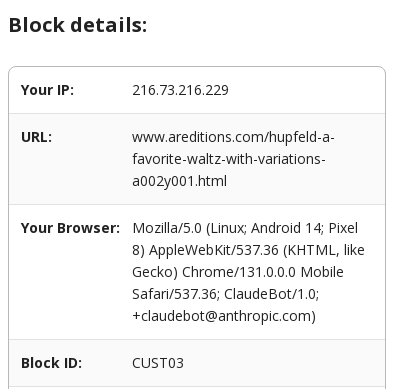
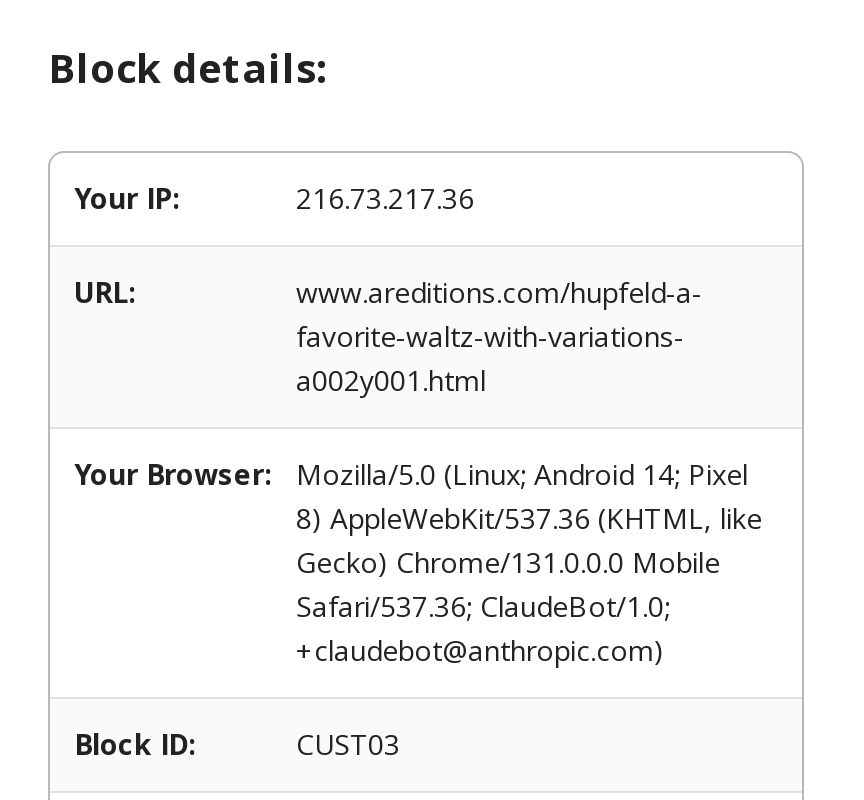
[132,80,229,99] 216.73.216.229 -> [296,179,474,217] 216.73.217.36

